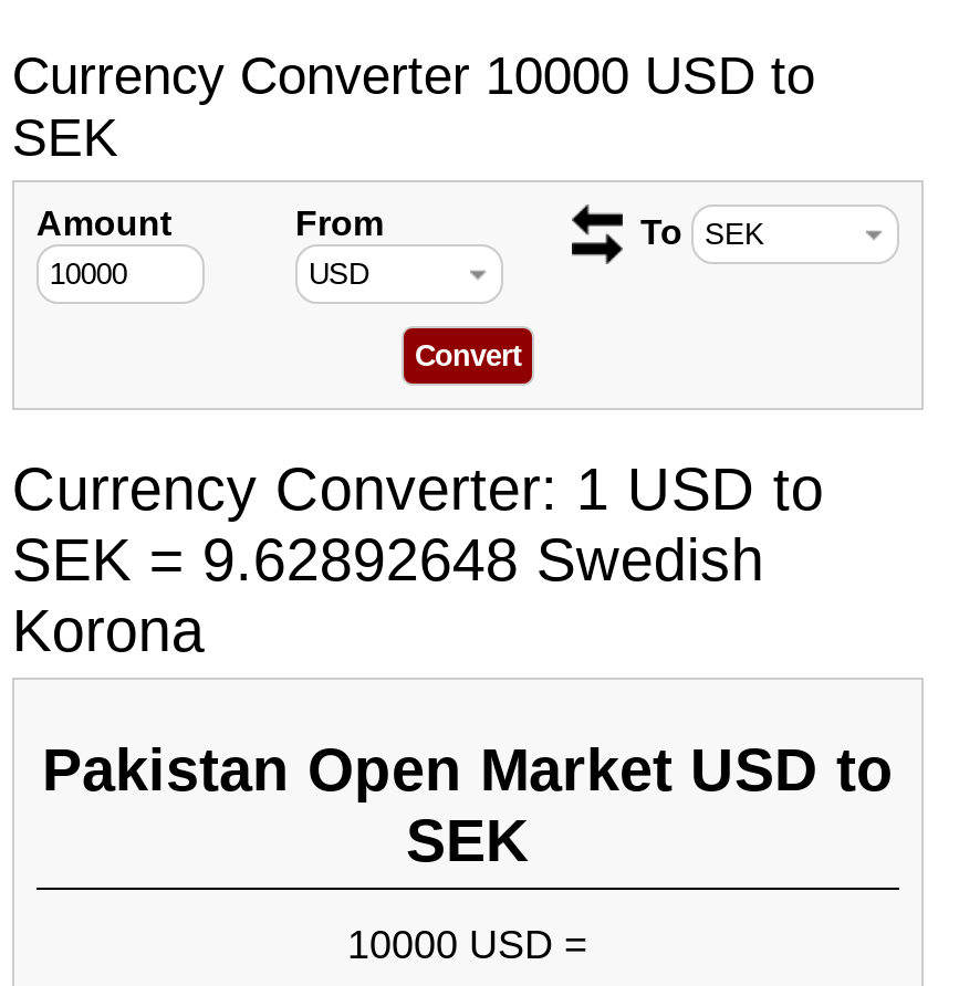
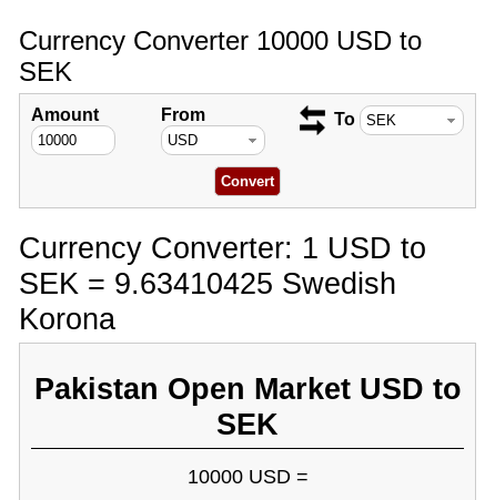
[12,525,764,594] SEK = 9.62892648 Swedish -> [19,266,396,300] SEK = 9.63410425 Swedish

